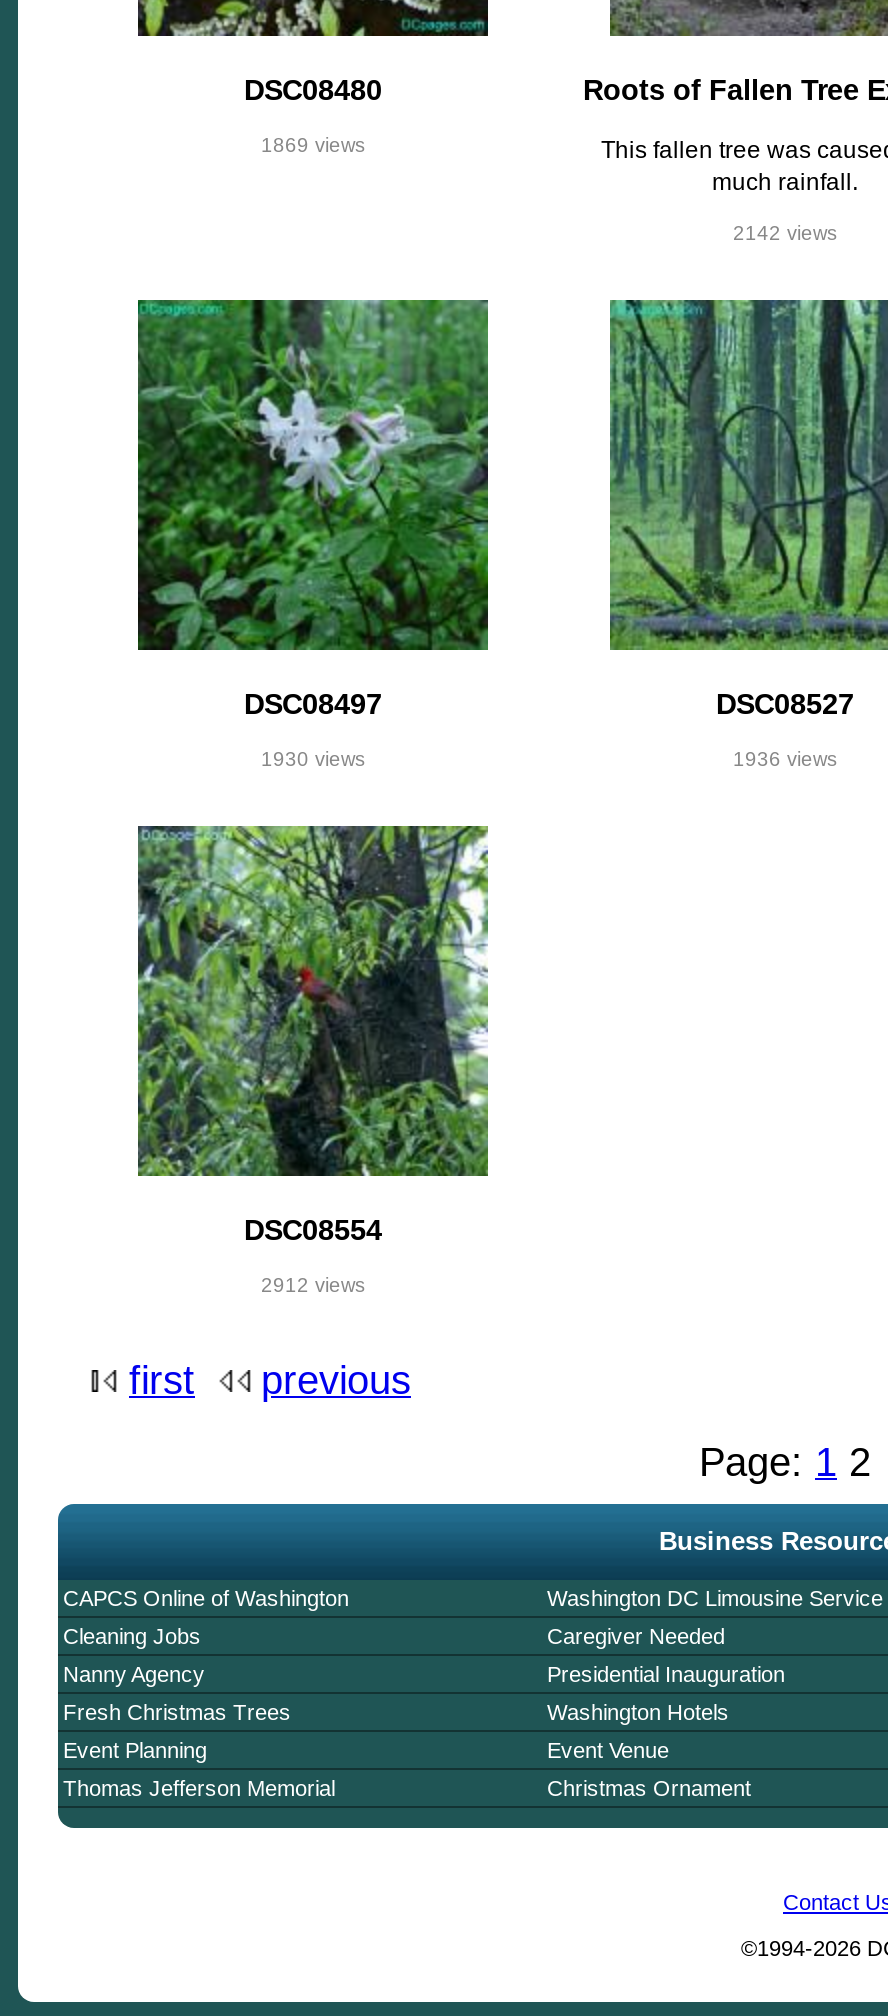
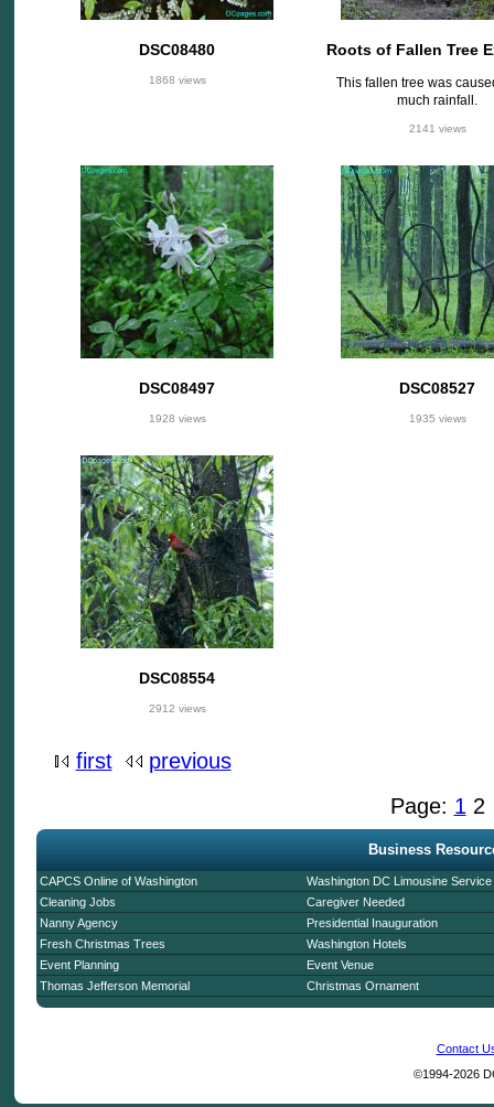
[261,135,365,157] 1869 views -> [148,74,206,86] 1868 views
[733,223,837,245] 2142 views -> [409,123,466,135] 2141 views
[261,749,365,771] 1930 views -> [148,413,206,425] 1928 views
[733,749,837,771] 1936 views -> [409,413,466,425] 1935 views

